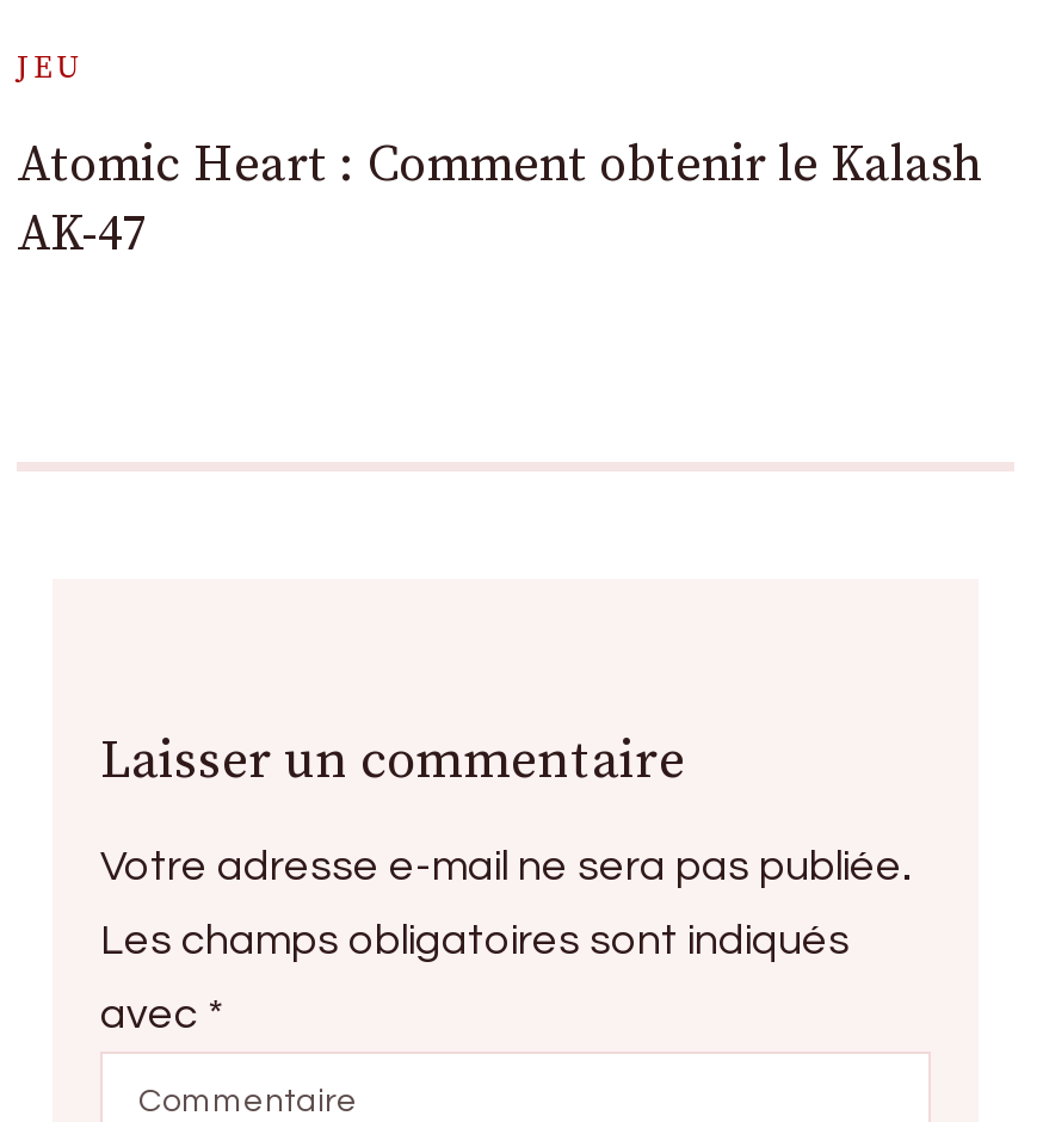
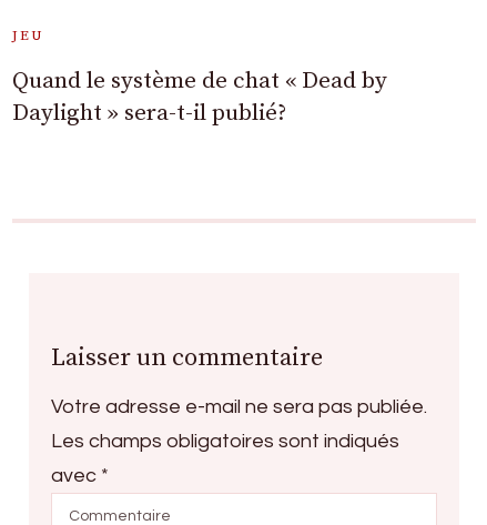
[17,136,981,267] Atomic Heart : Comment obtenir le Kalash | AK-47 -> [12,67,387,128] Quand le système de chat « Dead by | Daylight » sera-t-il publié?

